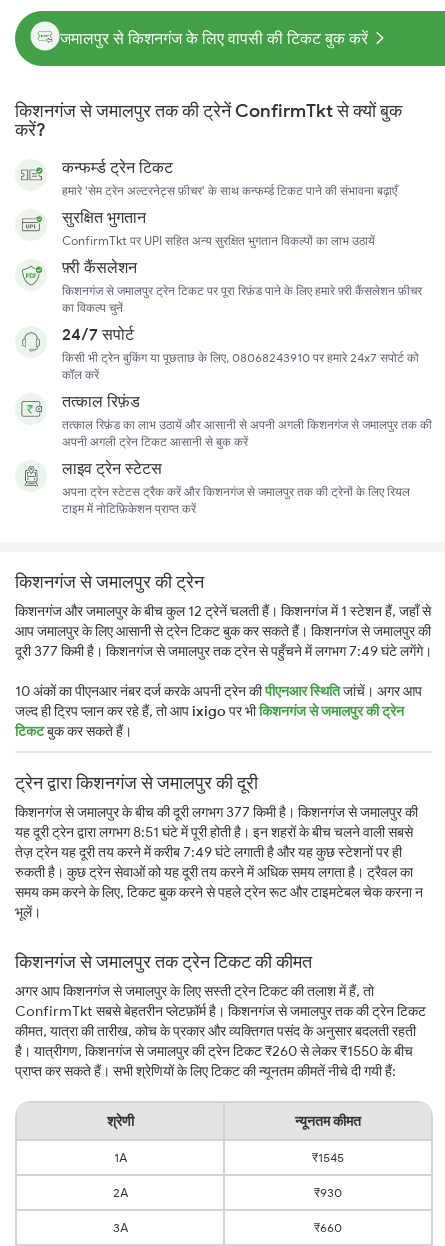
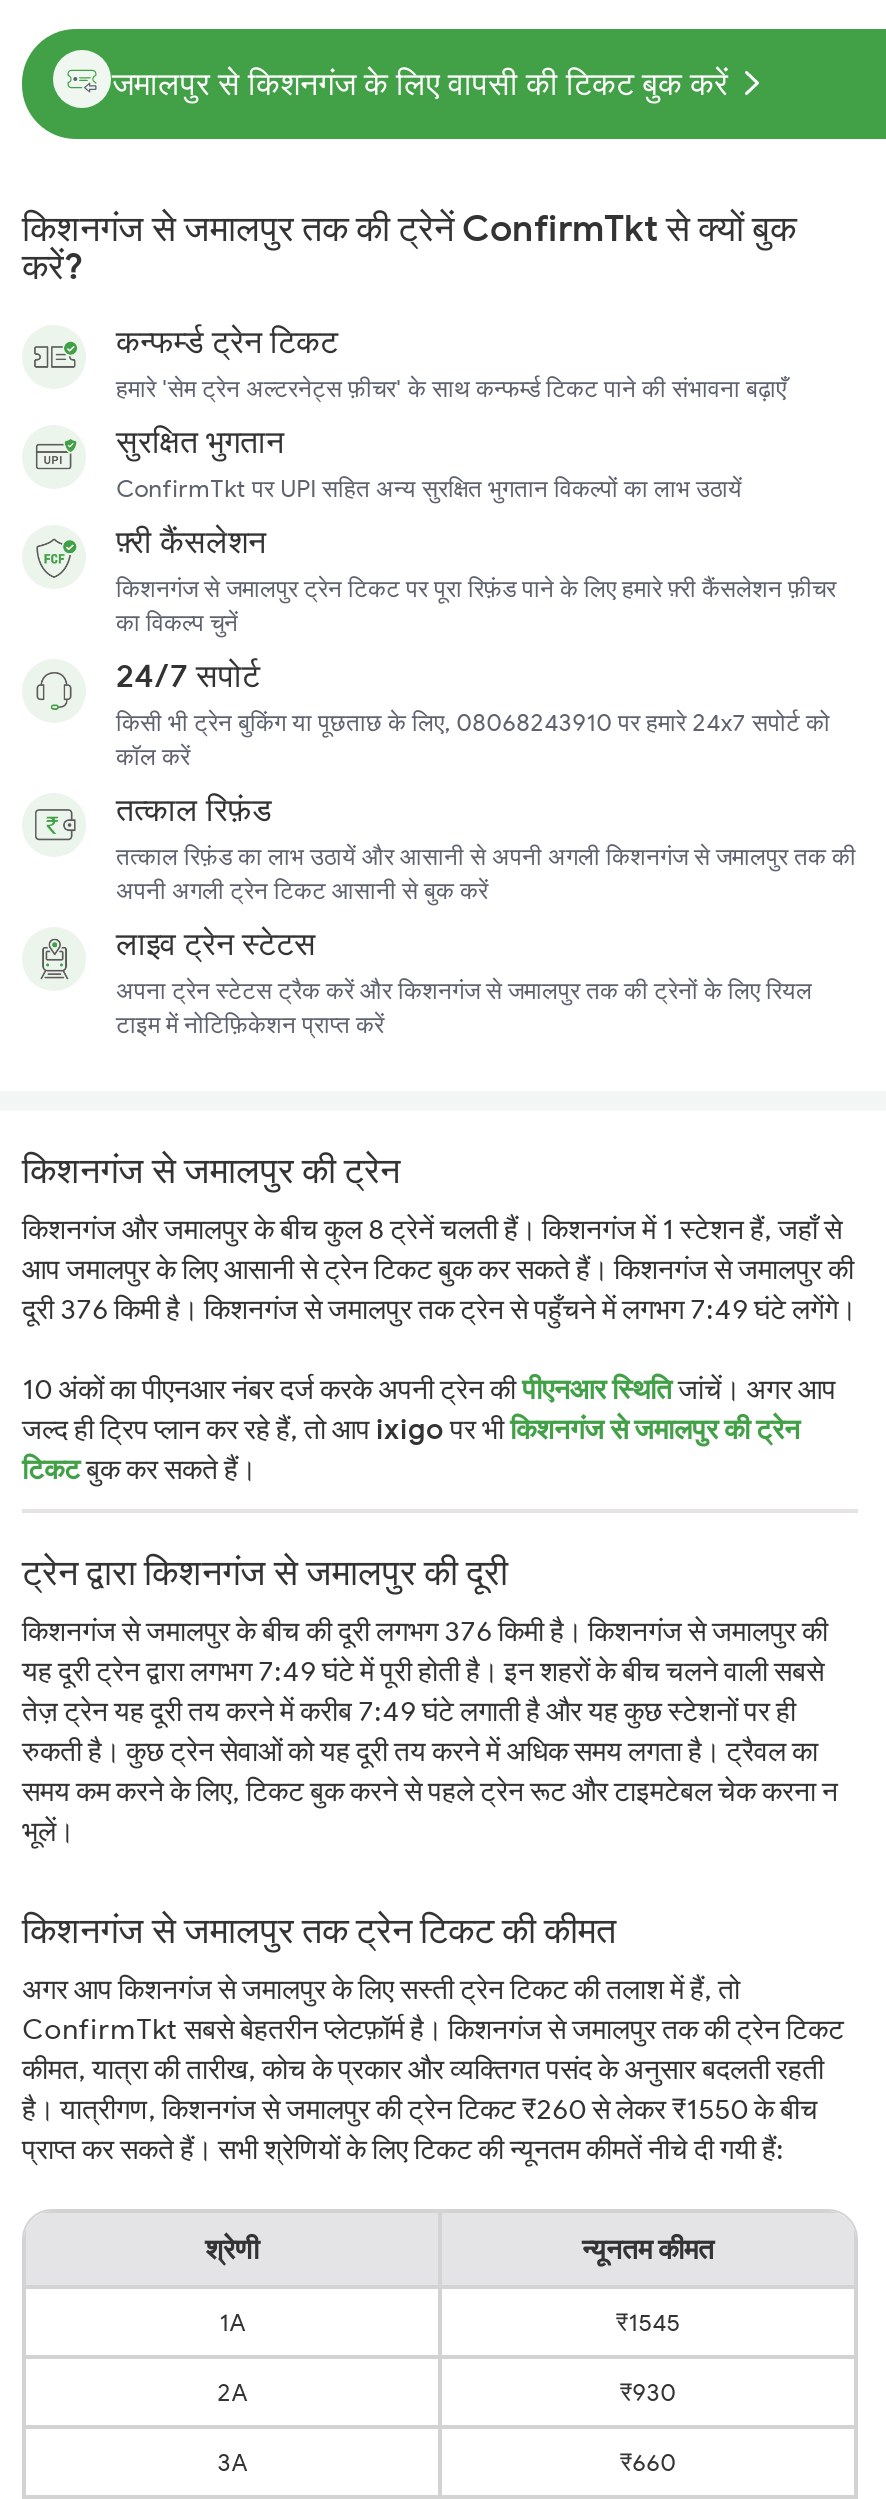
[15,602,431,620] किशनगंज और जमालपुर के बीच कुल 12 ट्रेनें चलती हैं। किशनगंज में 1 स्टेशन हैं, जहाँ से -> [22,1210,842,1246] किशनगंज और जमालपुर के बीच कुल 8 ट्रेनें चलती हैं। किशनगंज में 1 स्टेशन हैं, जहाँ से
[15,642,432,660] दूरी 377 किमी है। किशनगंज से जमालपुर तक ट्रेन से पहुँचने में लगभग 7:49 घंटे लगेंगे। -> [22,1290,856,1326] दूरी 376 किमी है। किशनगंज से जमालपुर तक ट्रेन से पहुँचने में लगभग 7:49 घंटे लगेंगे।
[15,803,418,821] किशनगंज से जमालपुर के बीच की दूरी लगभग 377 किमी है। किशनगंज से जमालपुर की -> [22,1612,828,1648] किशनगंज से जमालपुर के बीच की दूरी लगभग 376 किमी है। किशनगंज से जमालपुर की
[15,823,413,841] यह दूरी ट्रेन द्वारा लगभग 8:51 घंटे में पूरी होती है। इन शहरों के बीच चलने वाली सबसे -> [22,1652,824,1688] यह दूरी ट्रेन द्वारा लगभग 7:49 घंटे में पूरी होती है। इन शहरों के बीच चलने वाली सबसे

